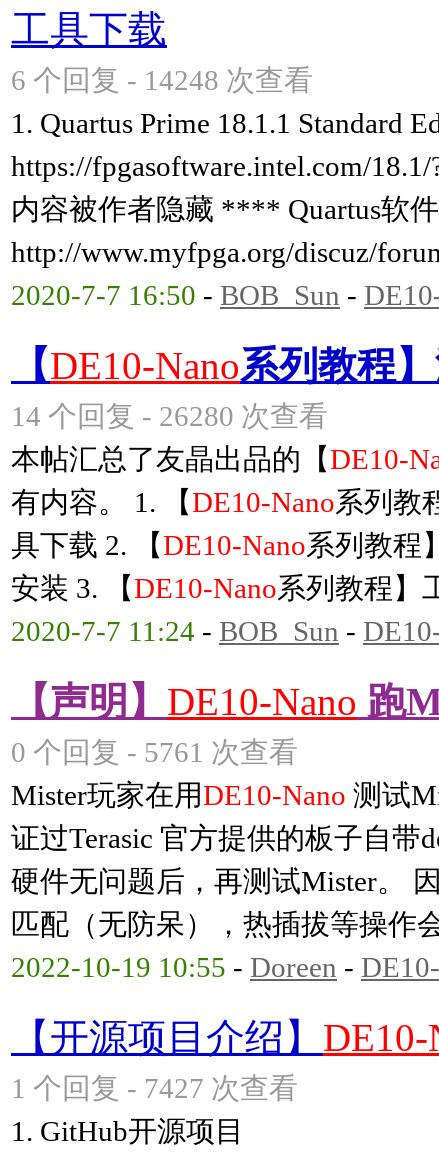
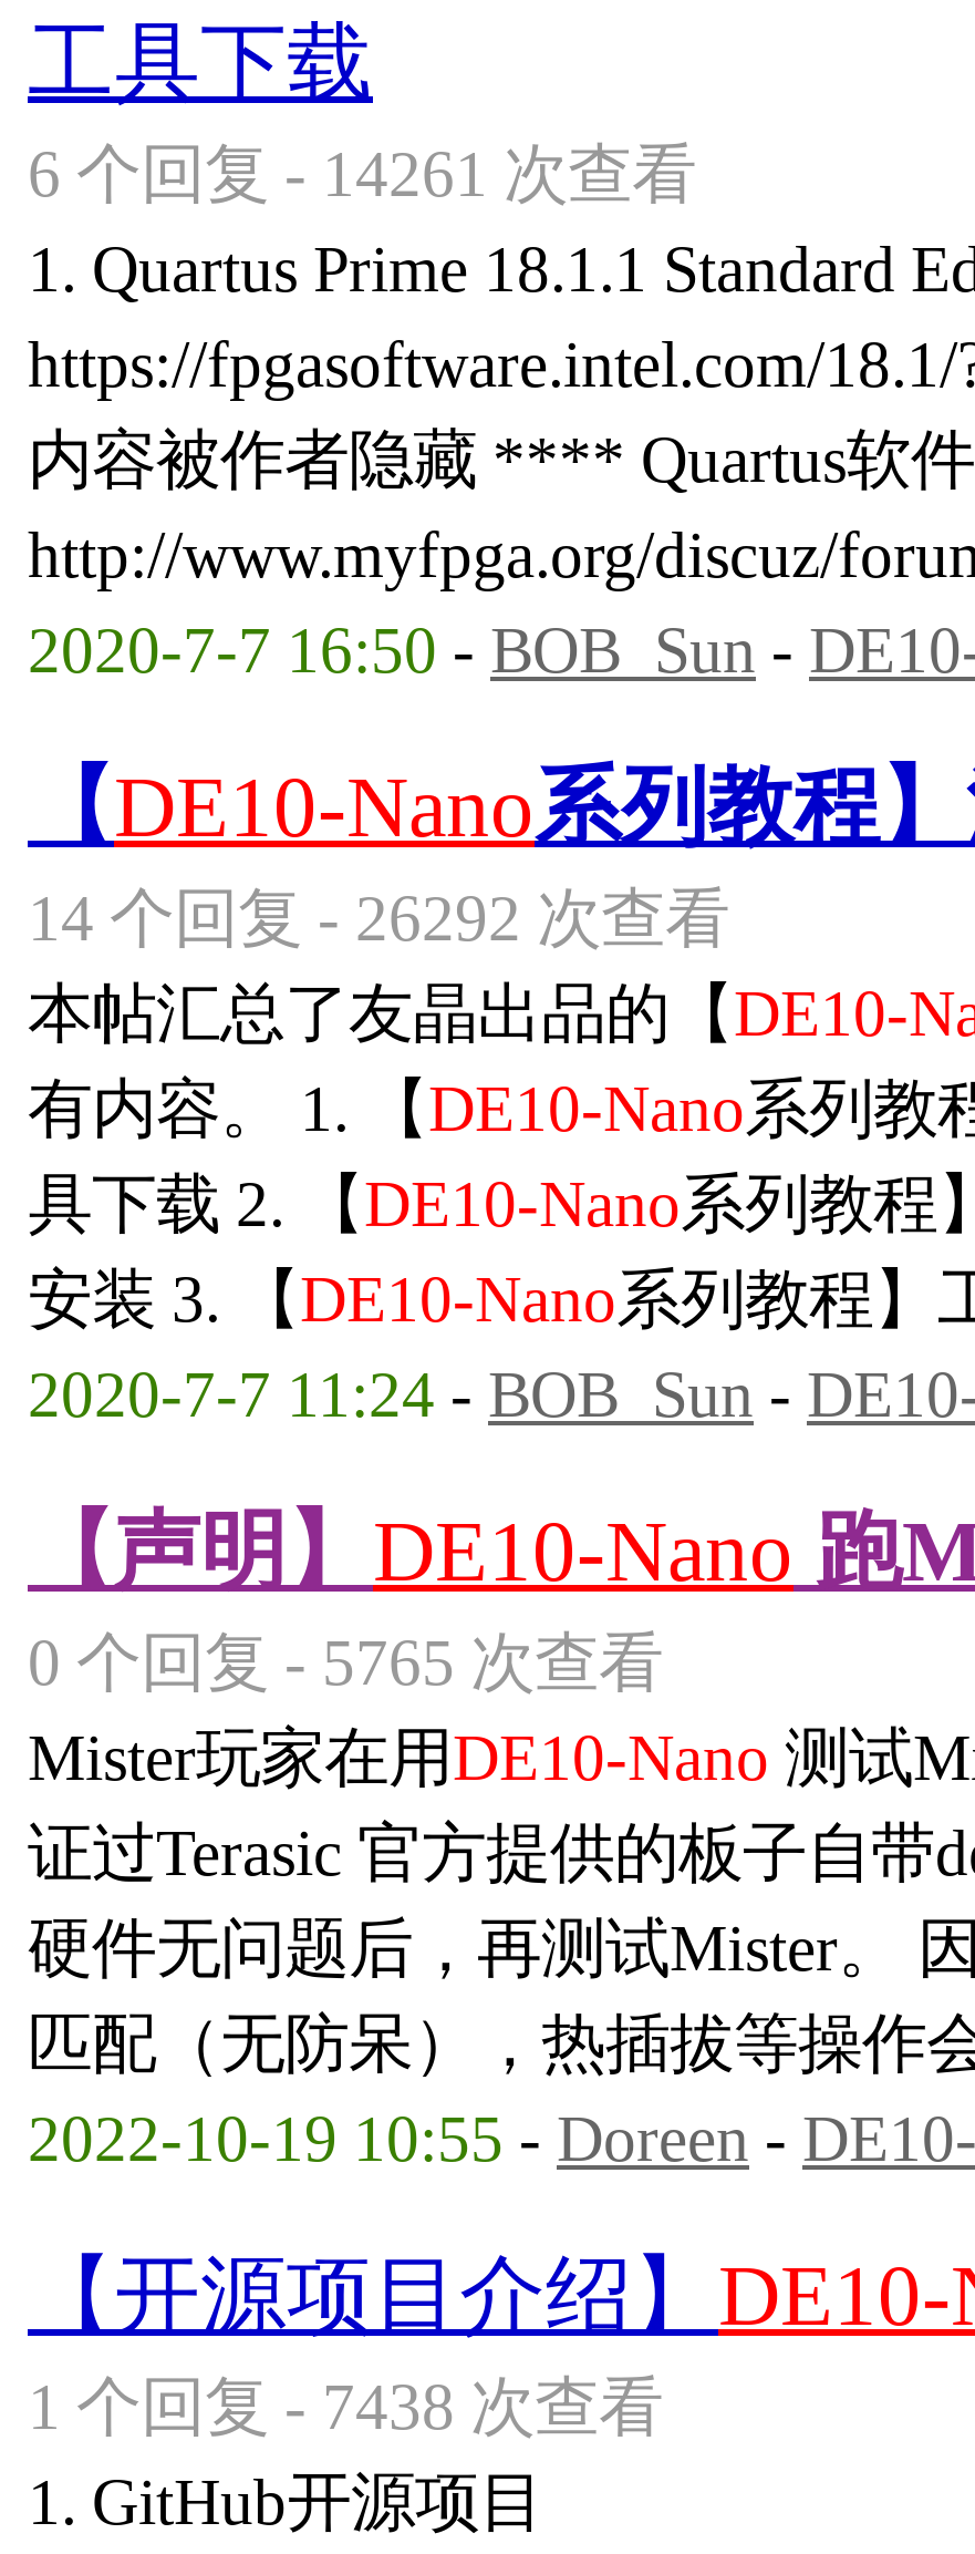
[11,64,313,96] 6 个回复 - 14248 次查看 -> [28,138,696,209] 6 个回复 - 14261 次查看
[11,400,328,432] 14 个回复 - 26280 次查看 -> [28,883,729,954] 14 个回复 - 26292 次查看
[11,736,298,768] 0 个回复 - 5761 次查看 -> [28,1627,663,1698] 0 个回复 - 5765 次查看
[11,1072,298,1104] 1 个回复 - 7427 次查看 -> [28,2371,663,2442] 1 个回复 - 7438 次查看

